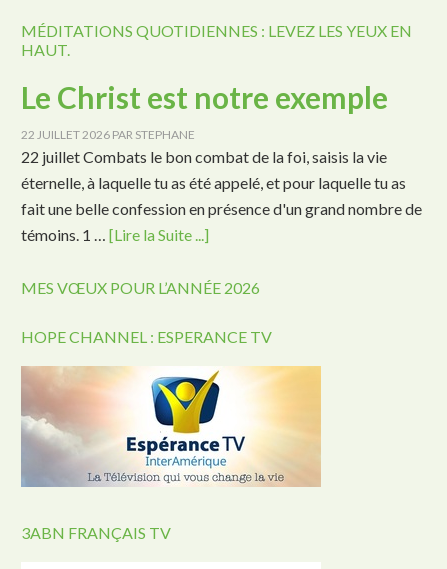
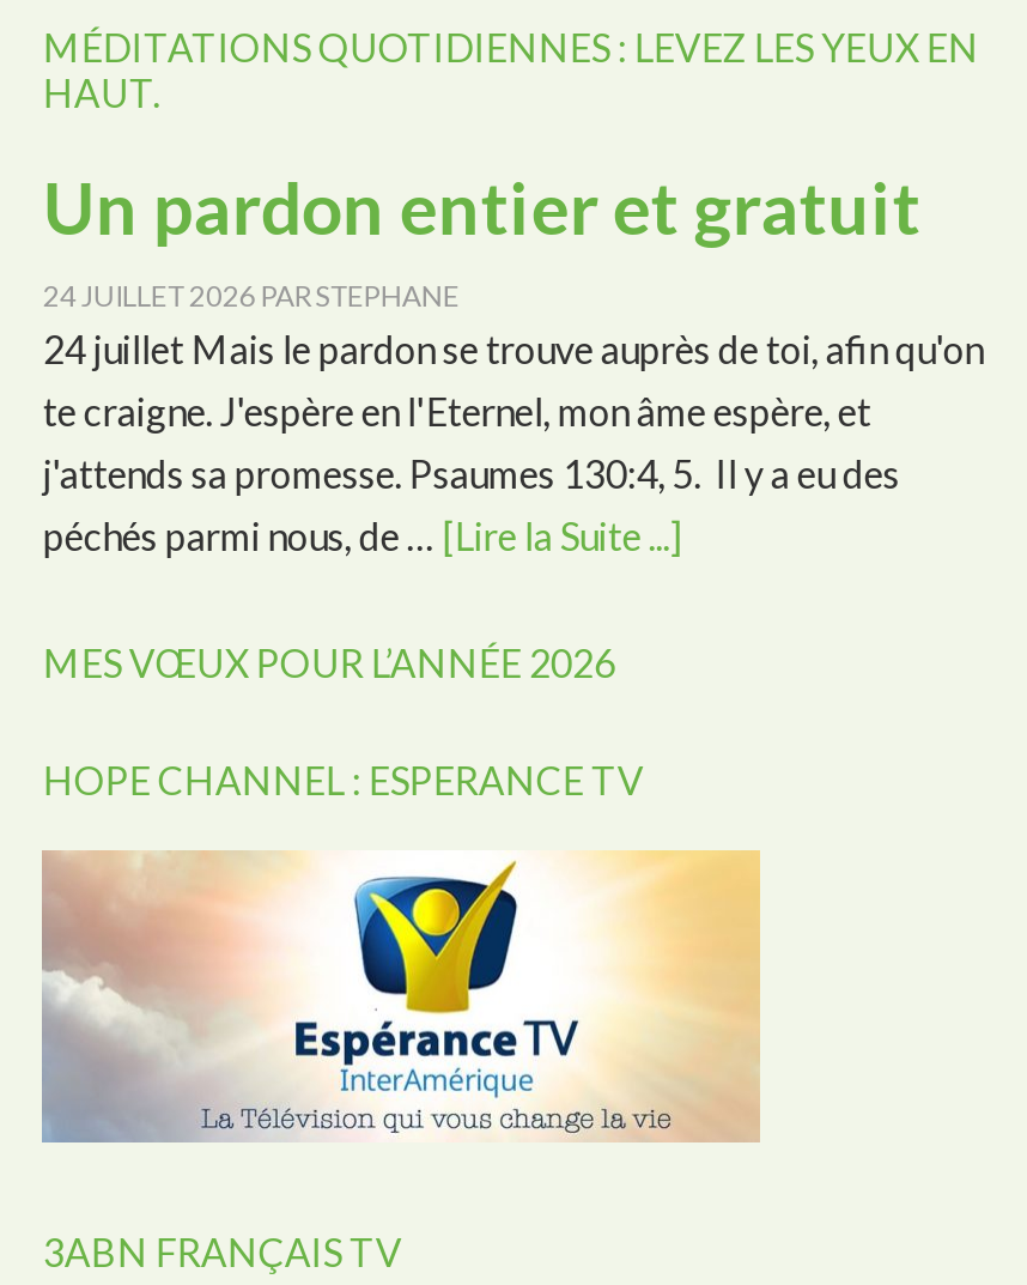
[21,79,422,244] Le Christ est notre exemple | 22 JUILLET 2026 PARSTEPHANE | 22 juillet Combats le bon combat de la foi, saisis la vie | éternelle, à laquelle tu as été appelé, et pour laquelle tu as | fait une belle confession en présence d'un grand nombre de | témoins. 1 … [Lire la Suite ...] -> [43,163,984,558] Un pardon entier et gratuit | 24 JUILLET 2026 PARSTEPHANE | 24 juillet Mais le pardon se trouve auprès de toi, afin qu'on | te craigne. J'espère en l'Eternel, mon âme espère, et | j'attends sa promesse. Psaumes 130:4, 5. Il y a eu des | péchés parmi nous, de … [Lire la Suite ...]

